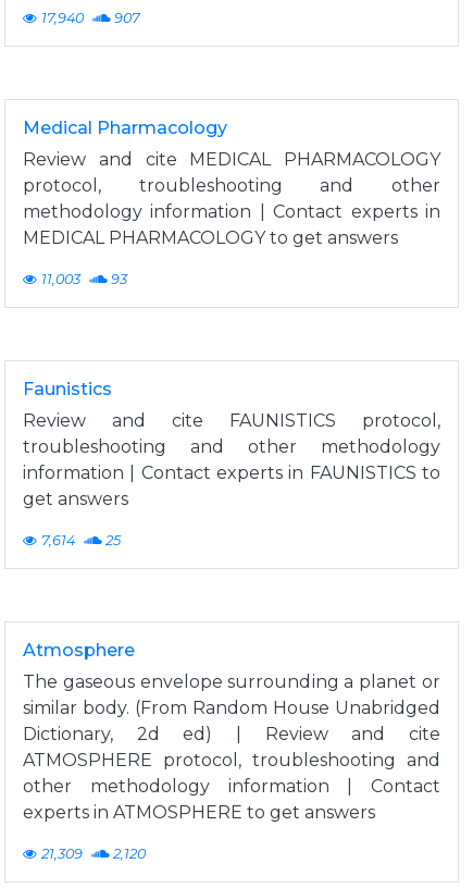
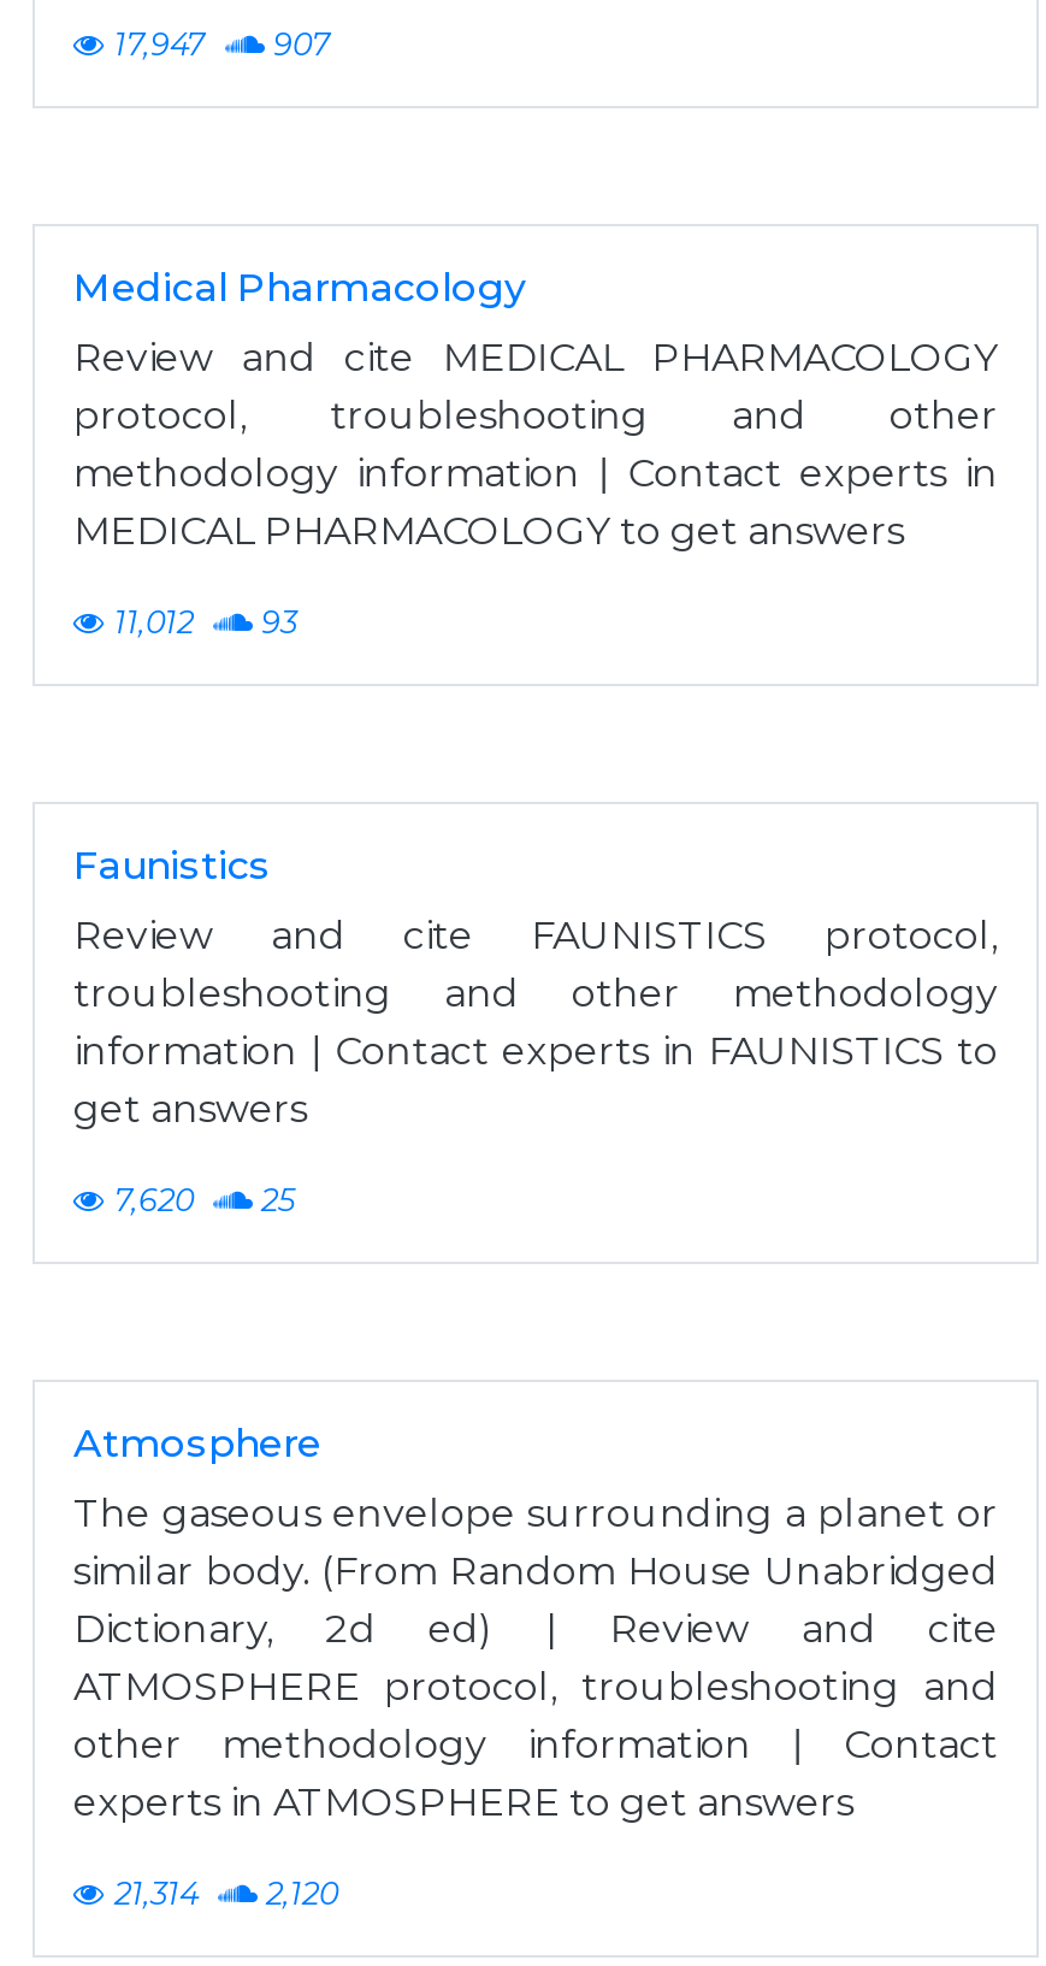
[41,9,140,26] 17,940 907 -> [114,26,331,62] 17,947 907
[41,271,127,287] 11,003 93 -> [114,604,297,640] 11,012 93
[41,532,121,548] 7,614 25 -> [114,1182,295,1218] 7,620 25
[41,845,146,862] 21,309 2,120 -> [114,1875,338,1911] 21,314 2,120

